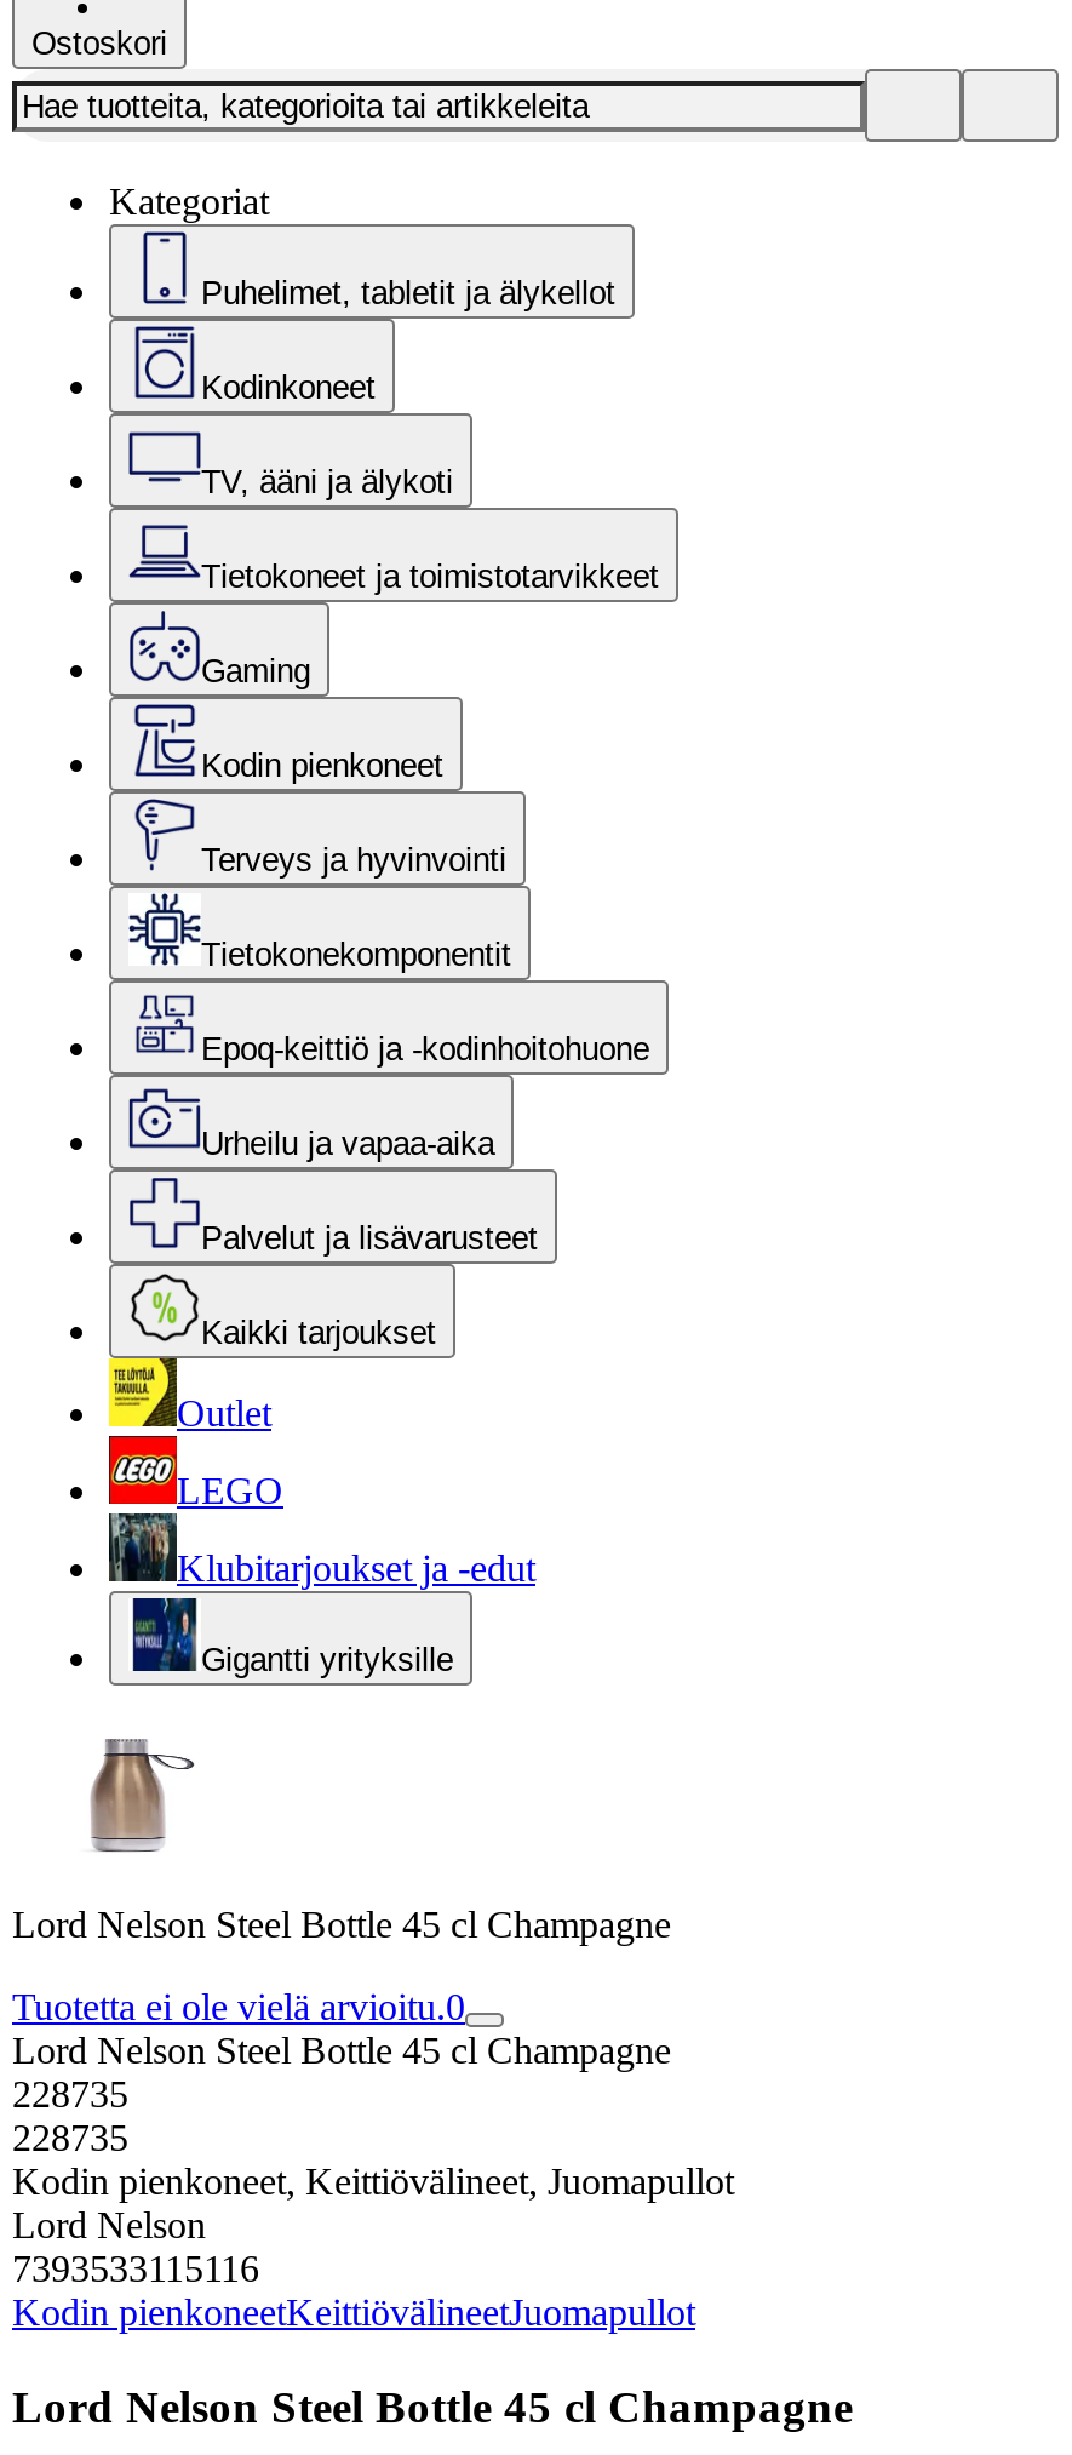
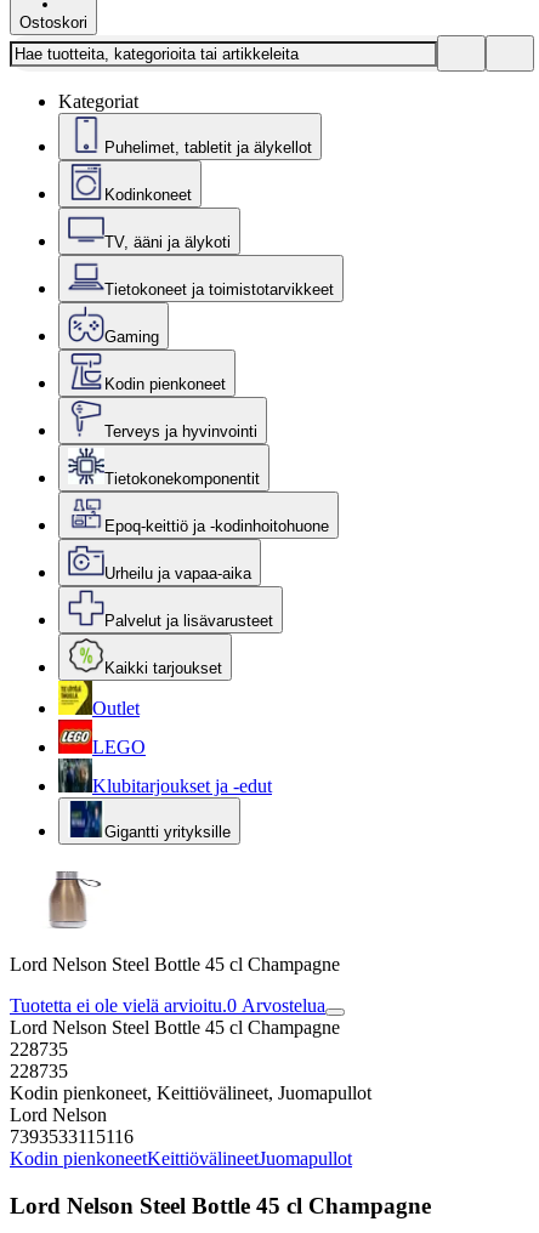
[12,1986,465,2027] Tuotetta ei ole vielä arvioitu.0 -> [10,995,325,1016] Tuotetta ei ole vielä arvioitu.0 Arvostelua

